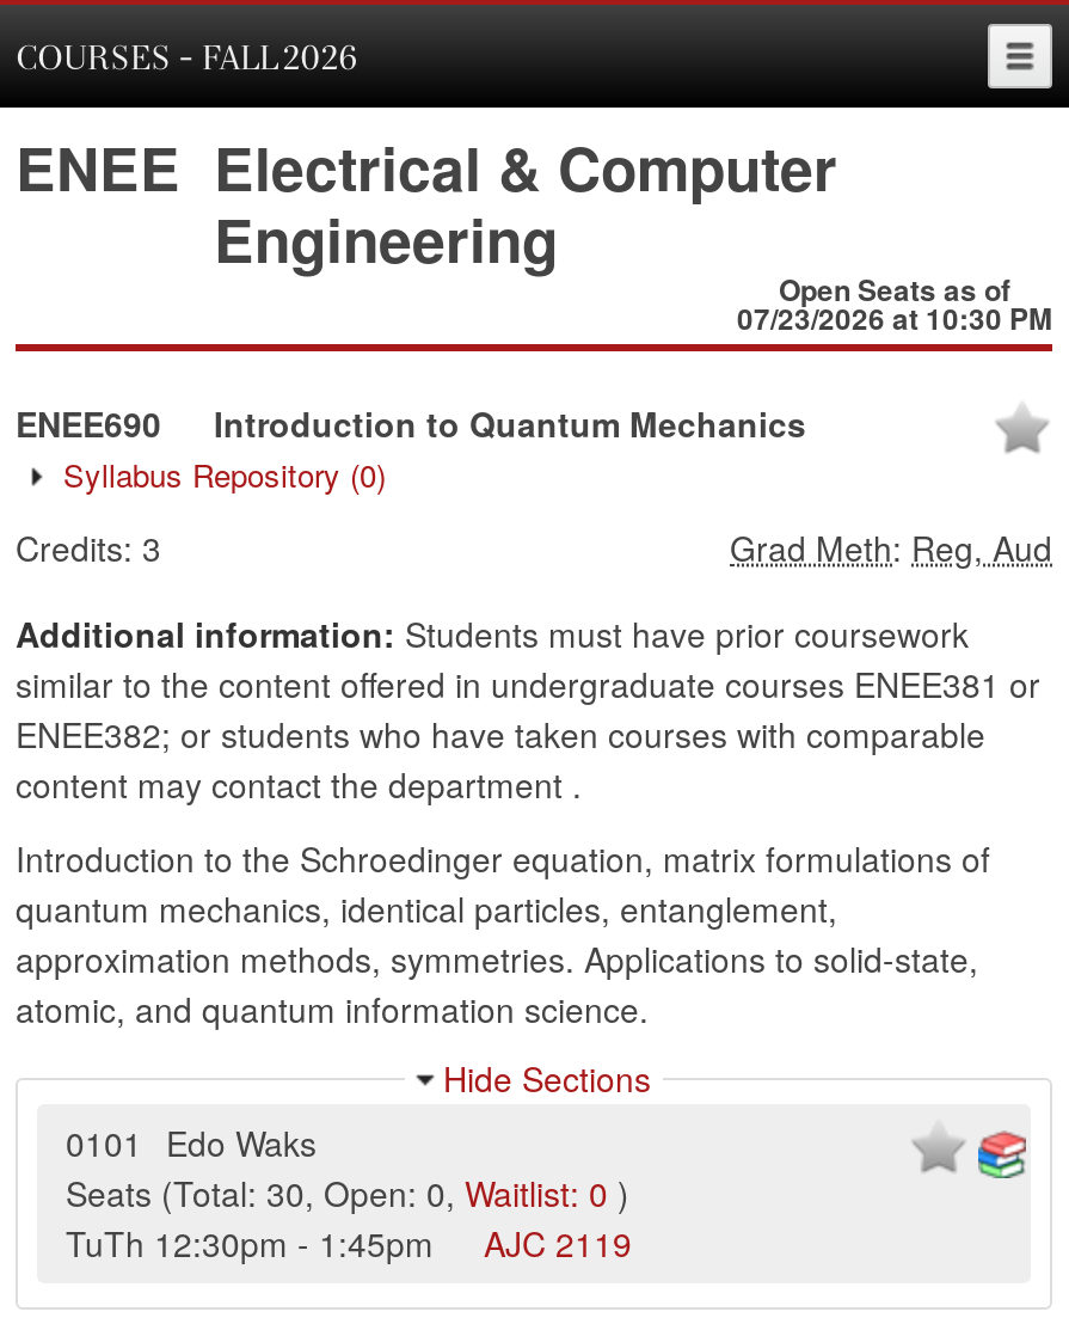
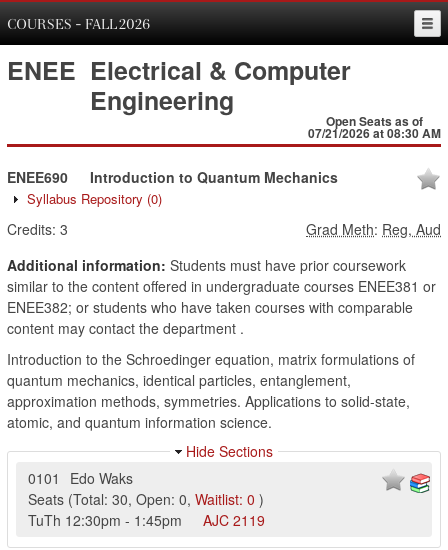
[737,296,1052,339] 07/23/2026 at 10:30 PM -> [308,124,441,142] 07/21/2026 at 08:30 AM

